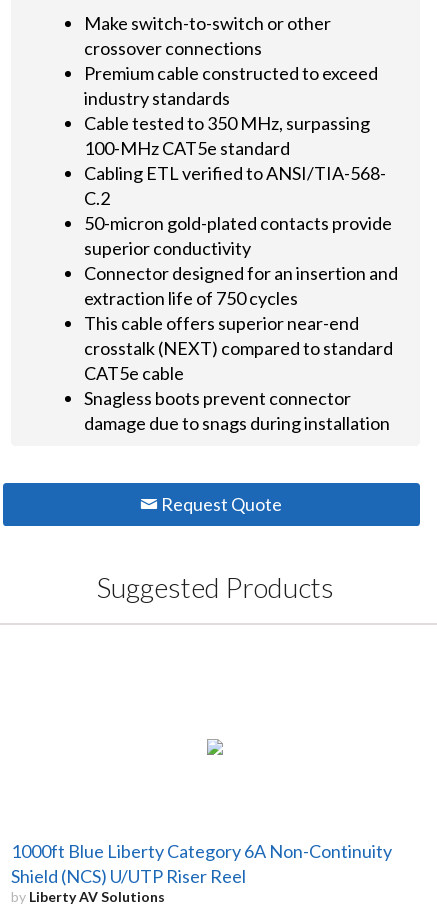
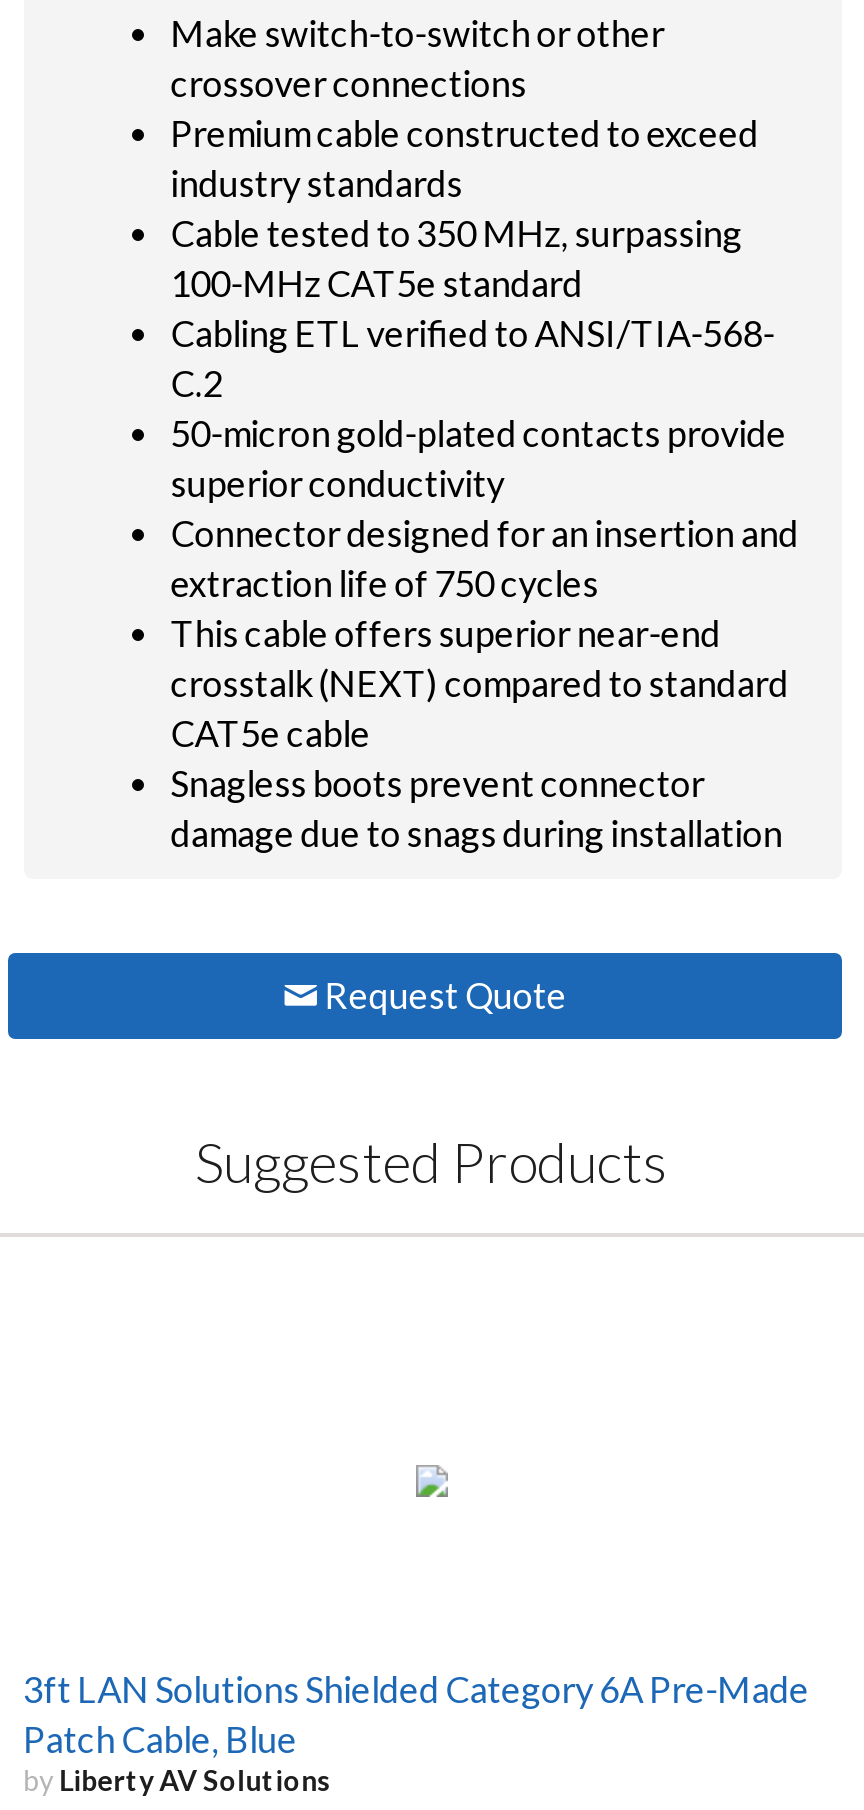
[11,840,392,887] 1000ft Blue Liberty Category 6A Non-Continuity | Shield (NCS) U/UTP Riser Reel -> [23,1667,809,1761] 3ft LAN Solutions Shielded Category 6A Pre-Made | Patch Cable, Blue

